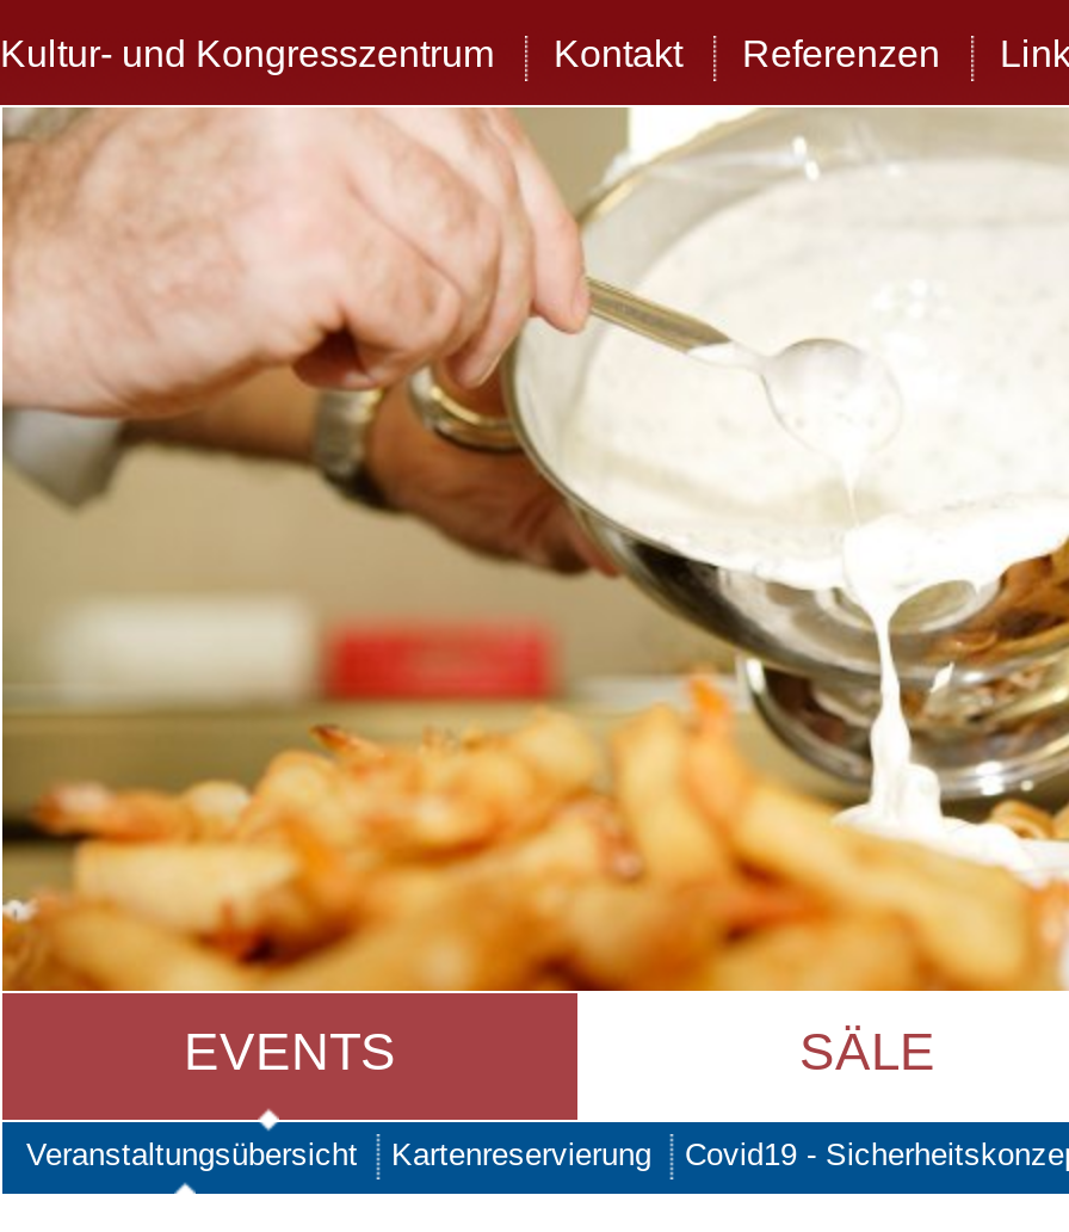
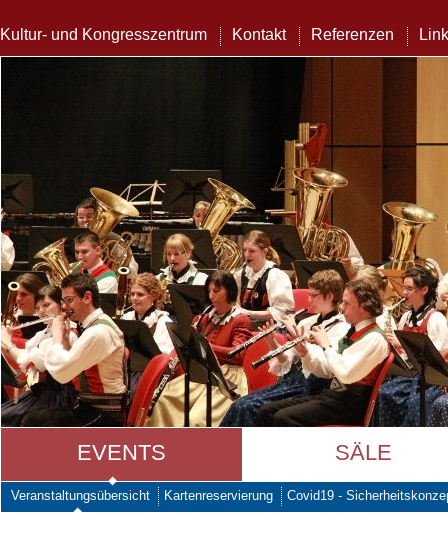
[7,105,1062,993] [image] -> [3,56,445,428] [image]

